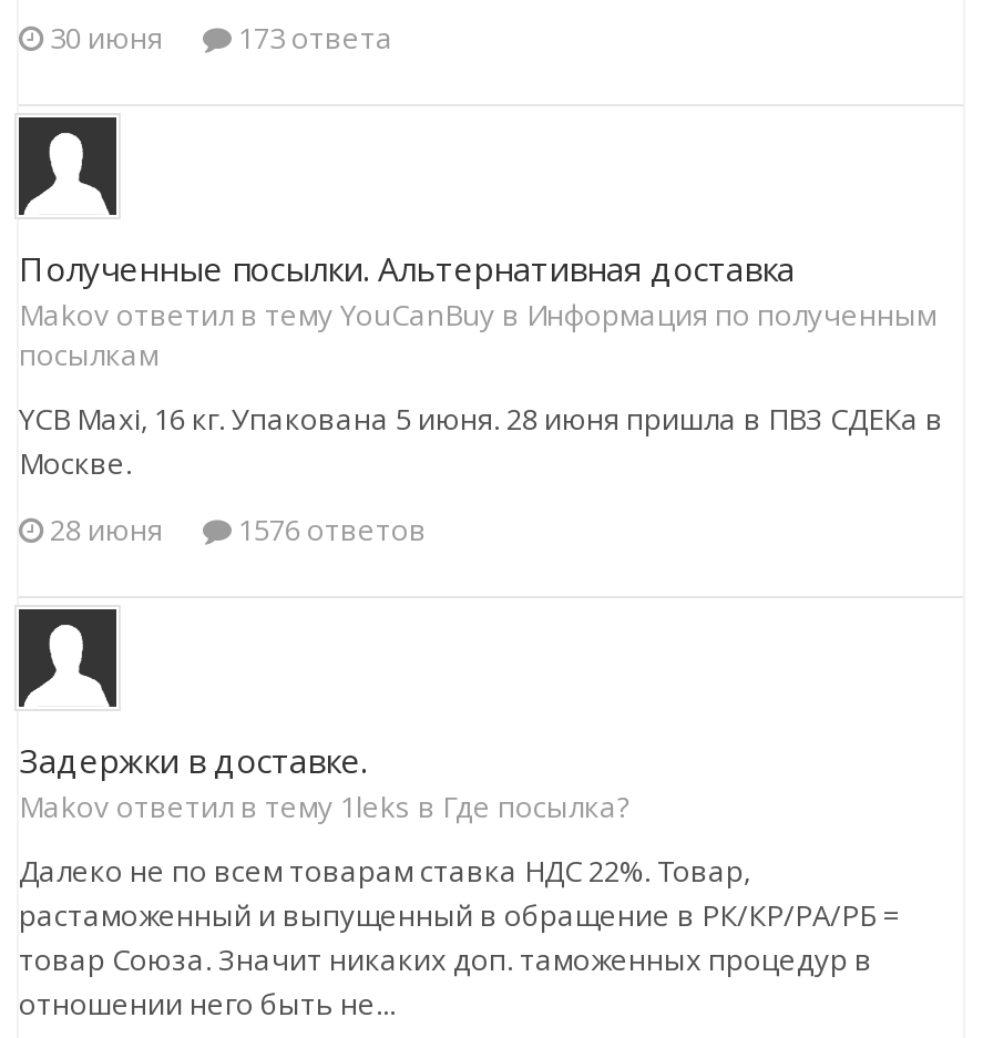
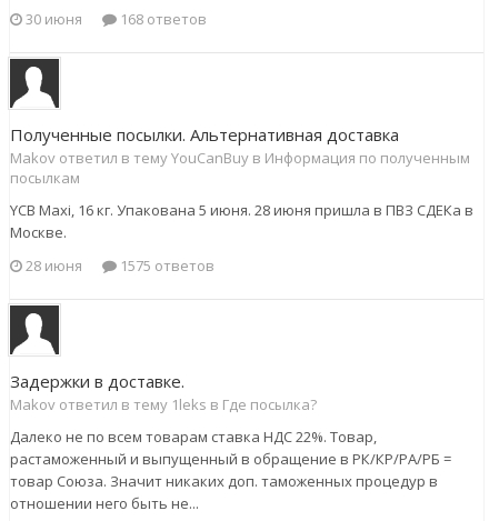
[50,17,393,56] 30 июня 173 ответа -> [26,8,207,28] 30 июня 168 ответов
[50,510,427,549] 28 июня 1576 ответов -> [26,256,214,275] 28 июня 1575 ответов

